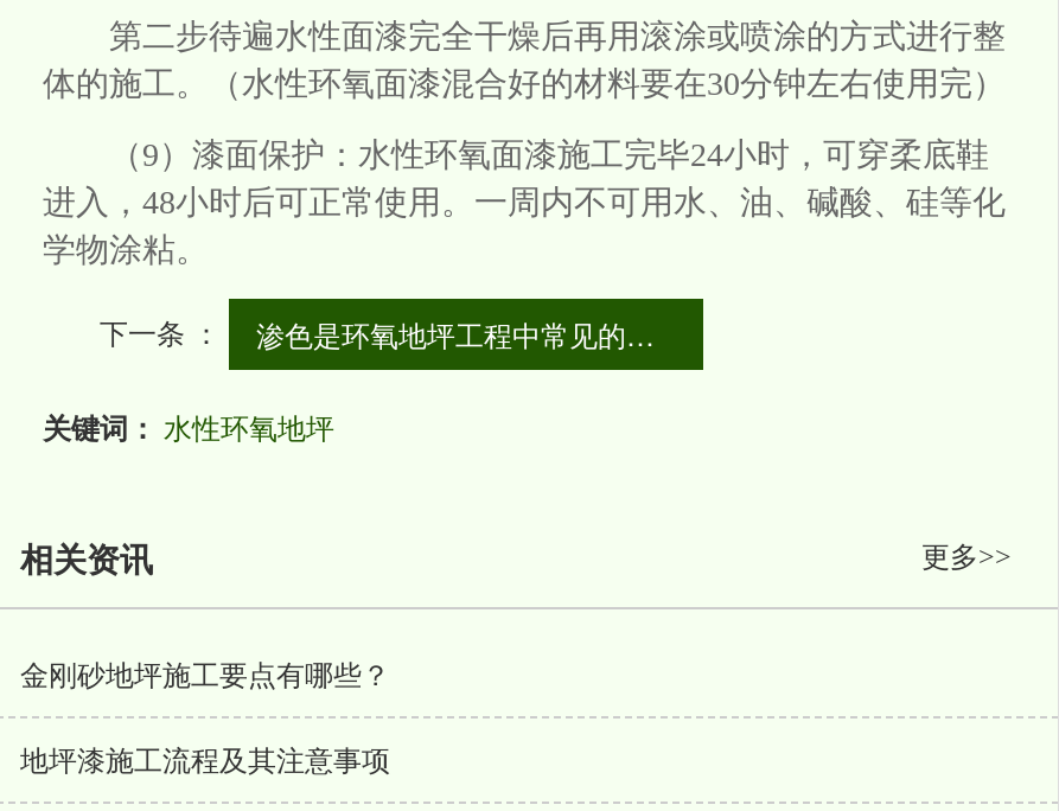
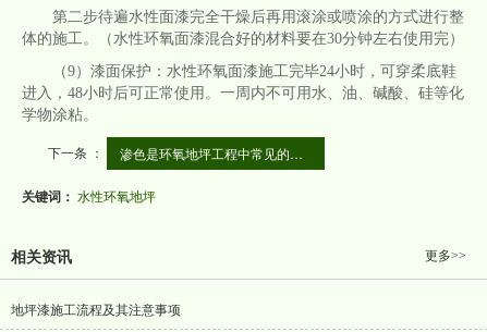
[20,659,390,692] 金刚砂地坪施工要点有哪些？ -> none

